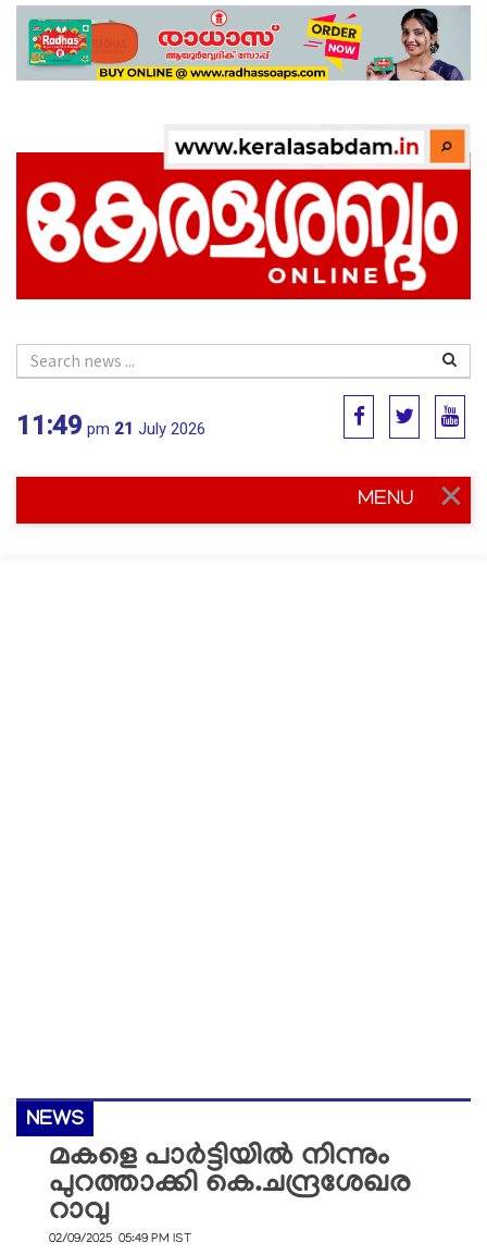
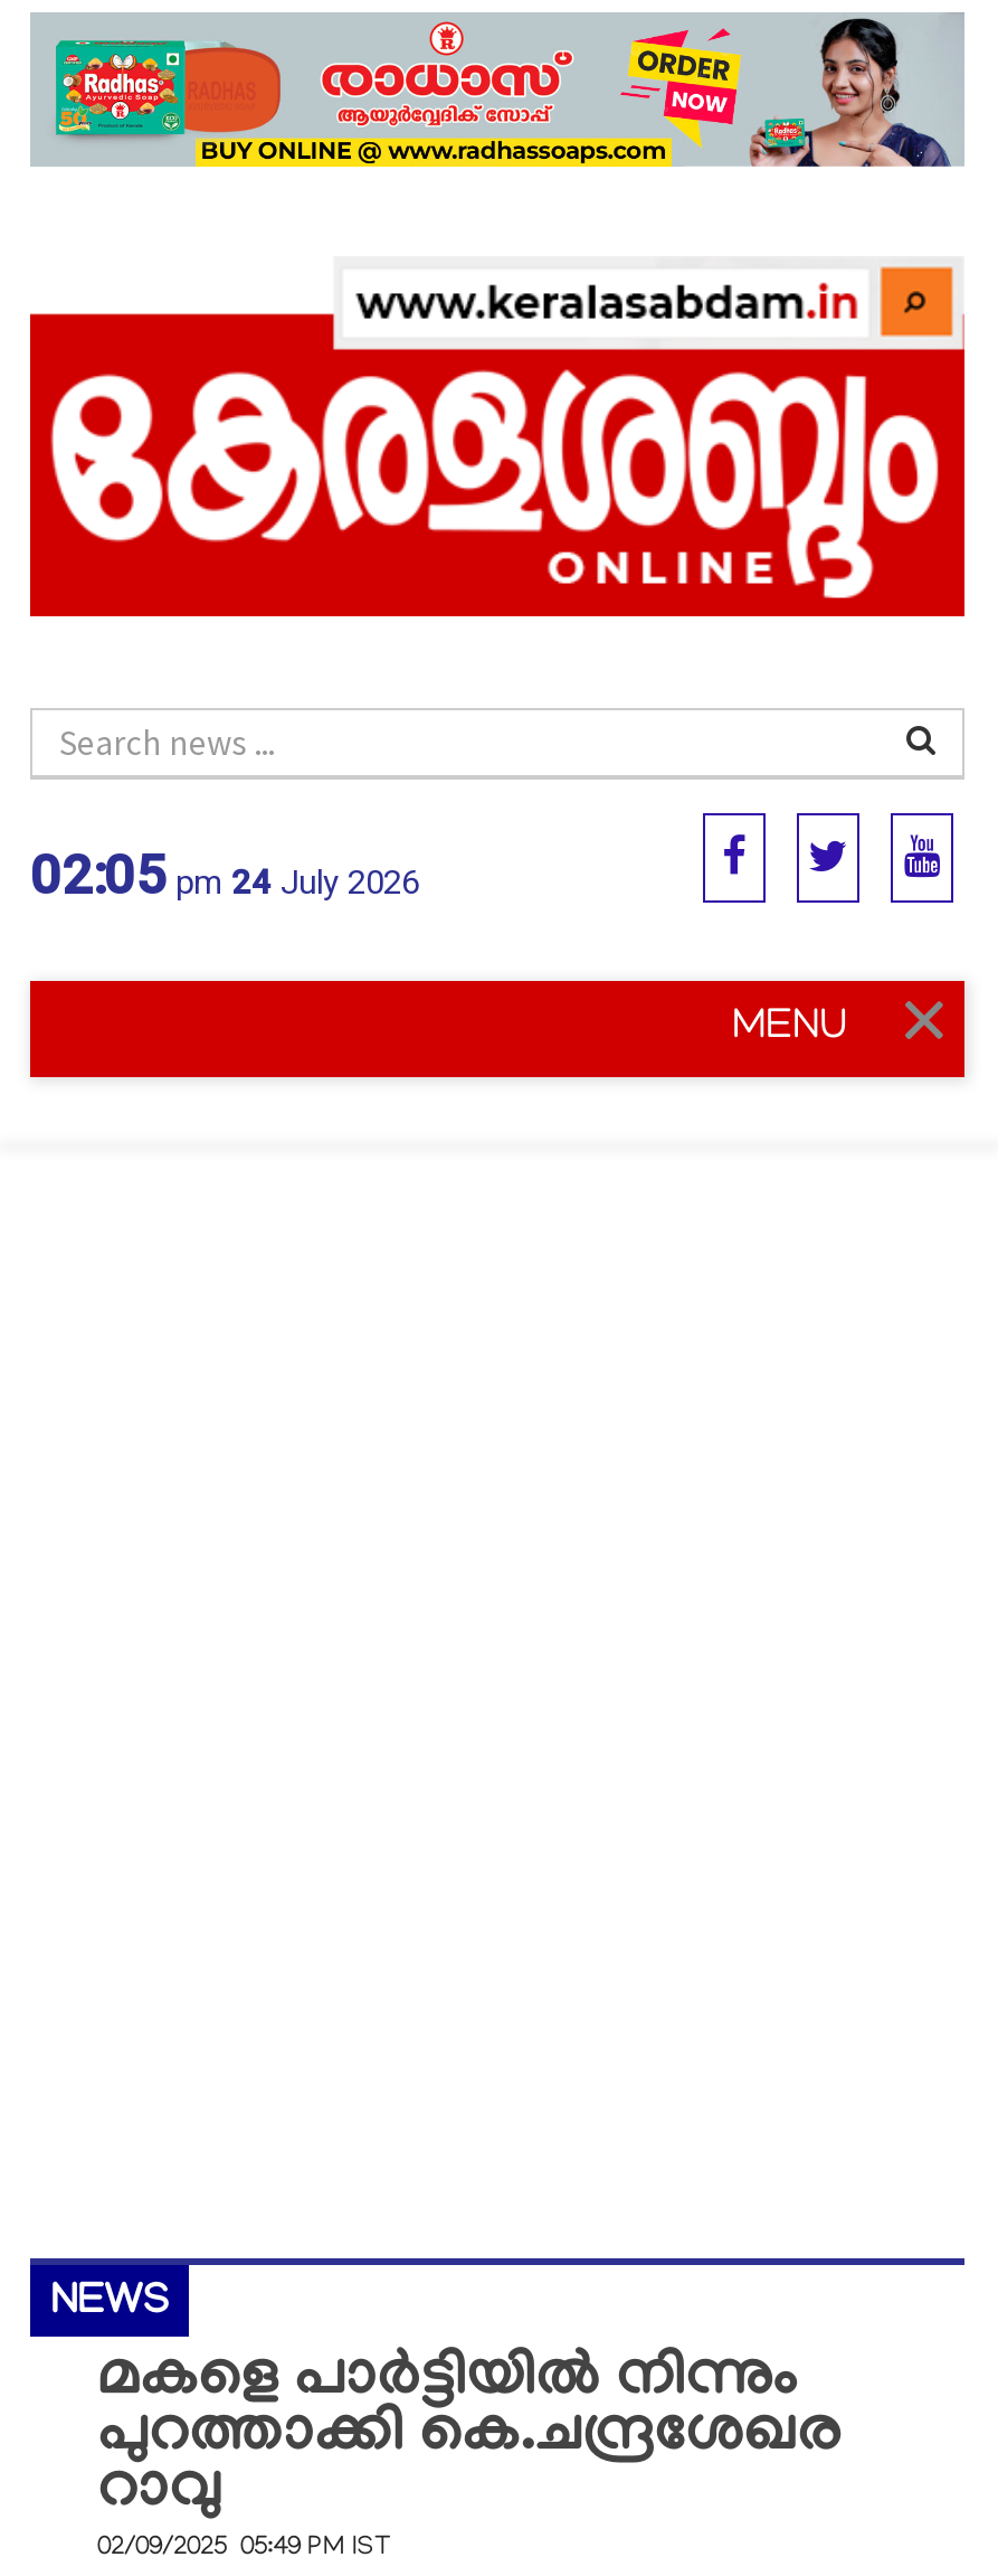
[16,410,205,441] 11:49 pm 21 July 2026 -> [30,844,419,907] 02:05 pm 24 July 2026

